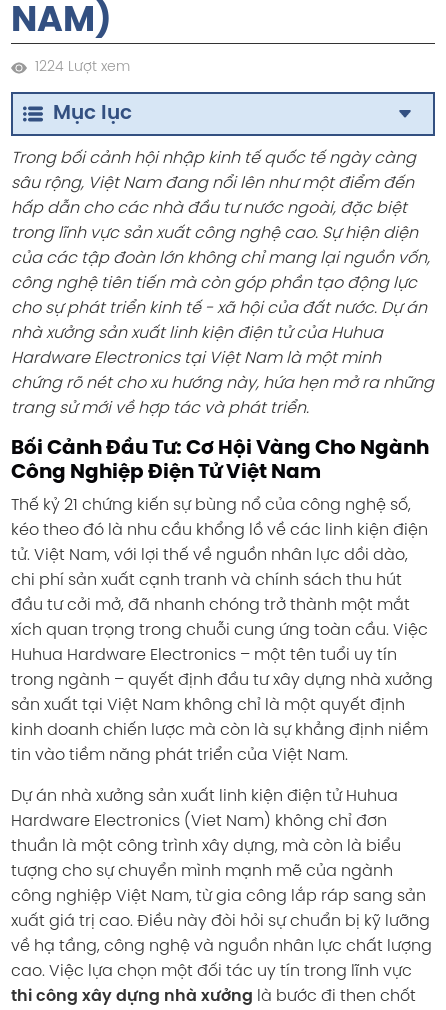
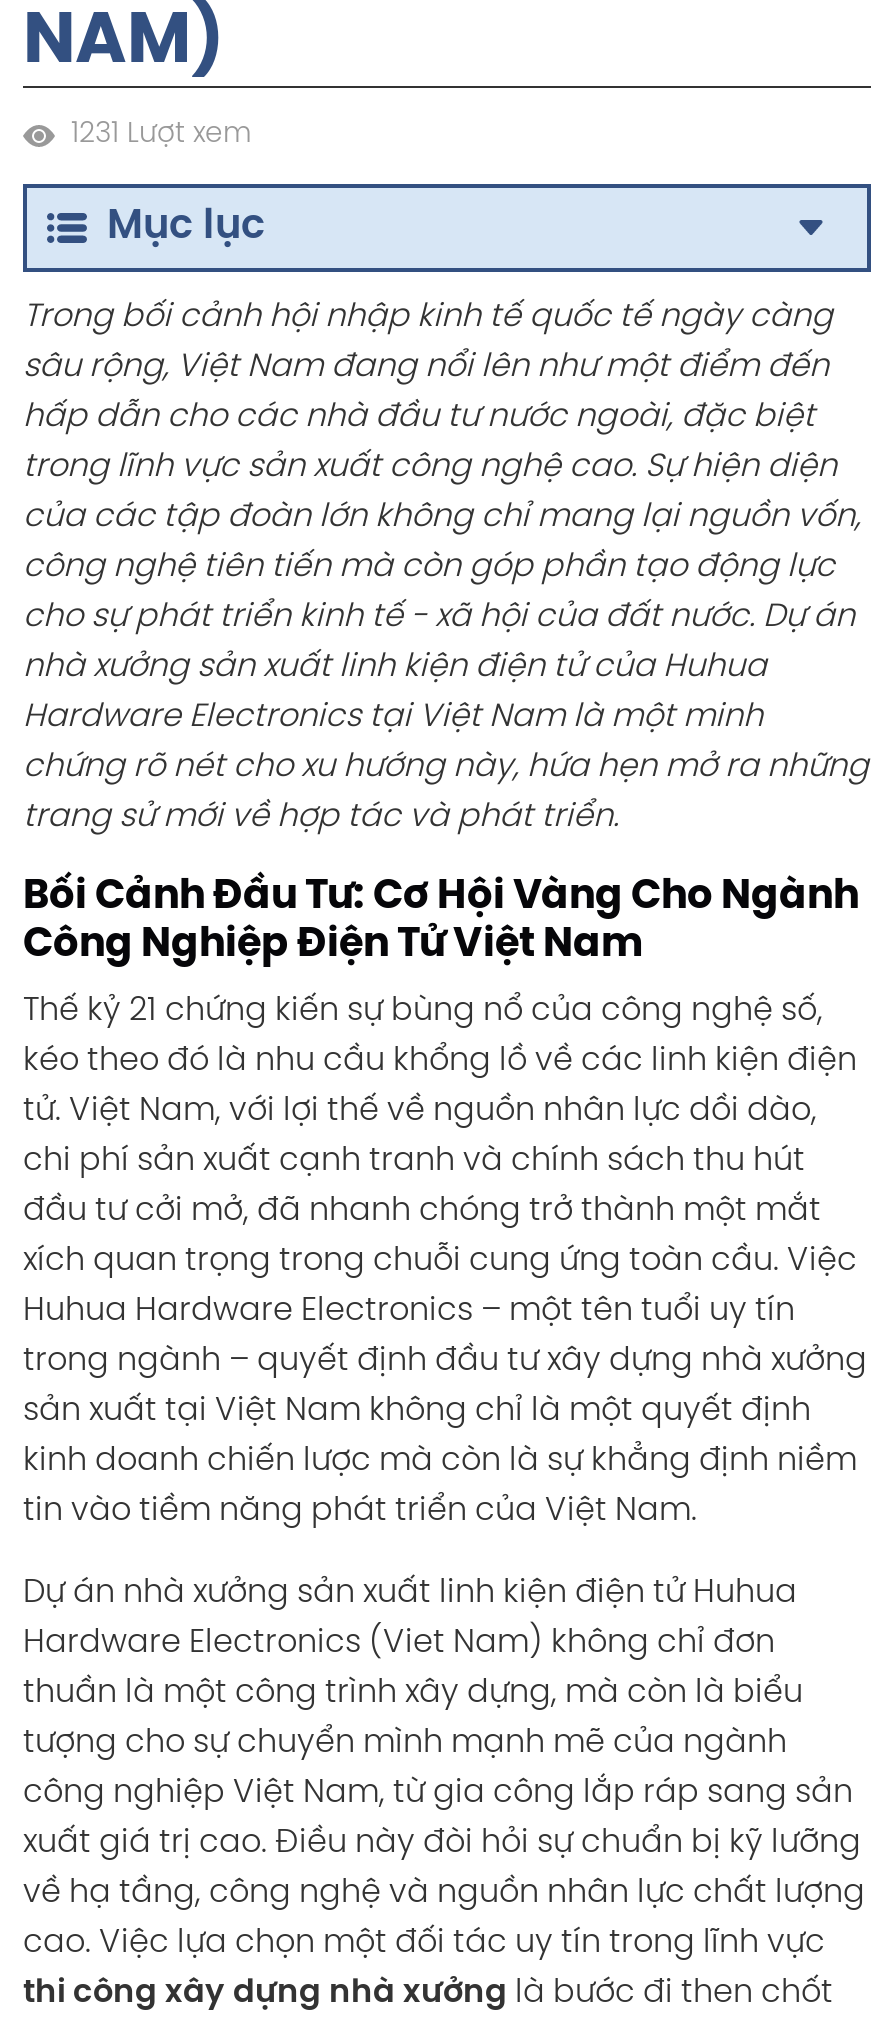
[35,60,130,75] 1224 Lượt xem -> [71,120,251,150] 1231 Lượt xem

